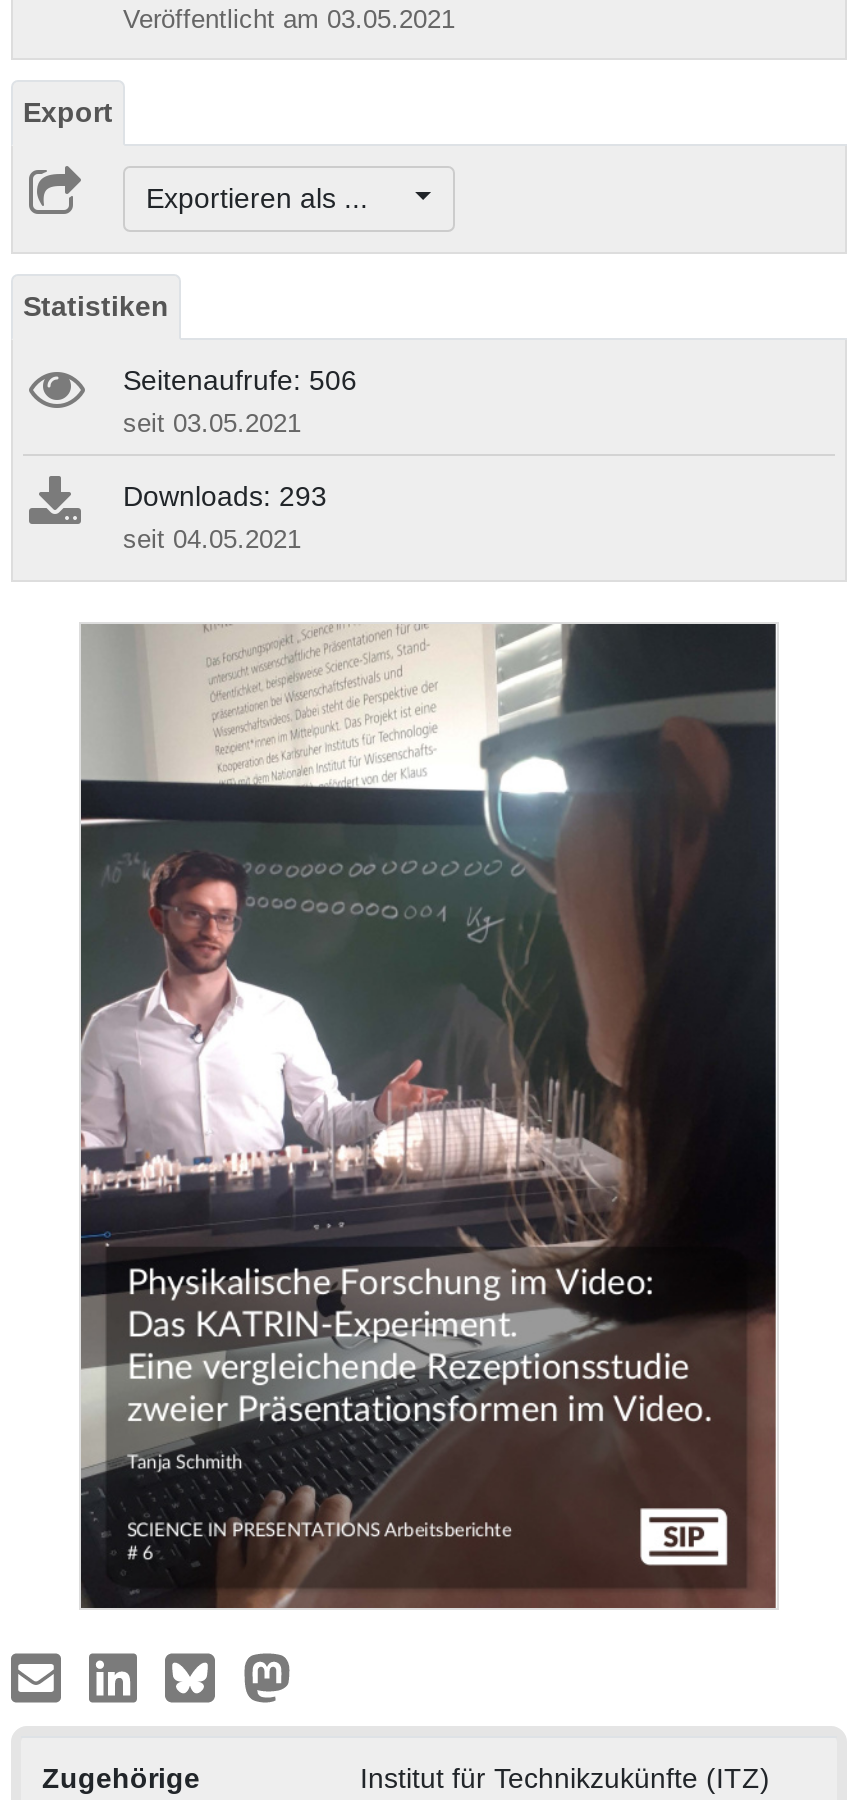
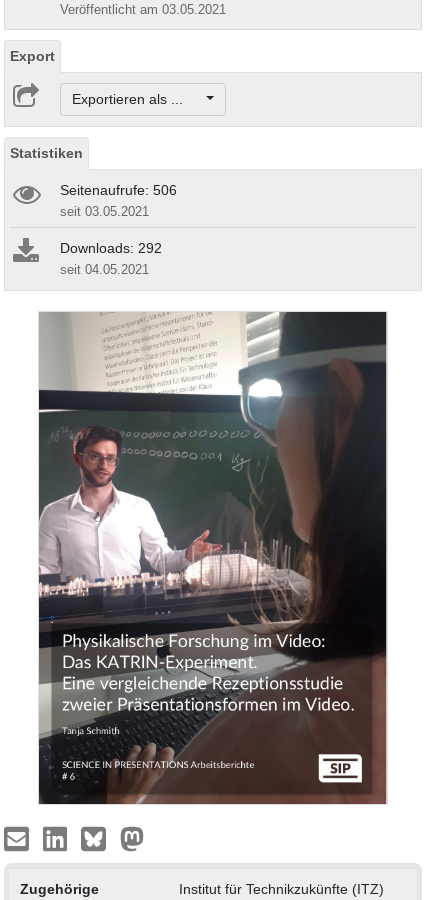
[123,481,327,513] Downloads: 293 -> [60,240,162,256] Downloads: 292

